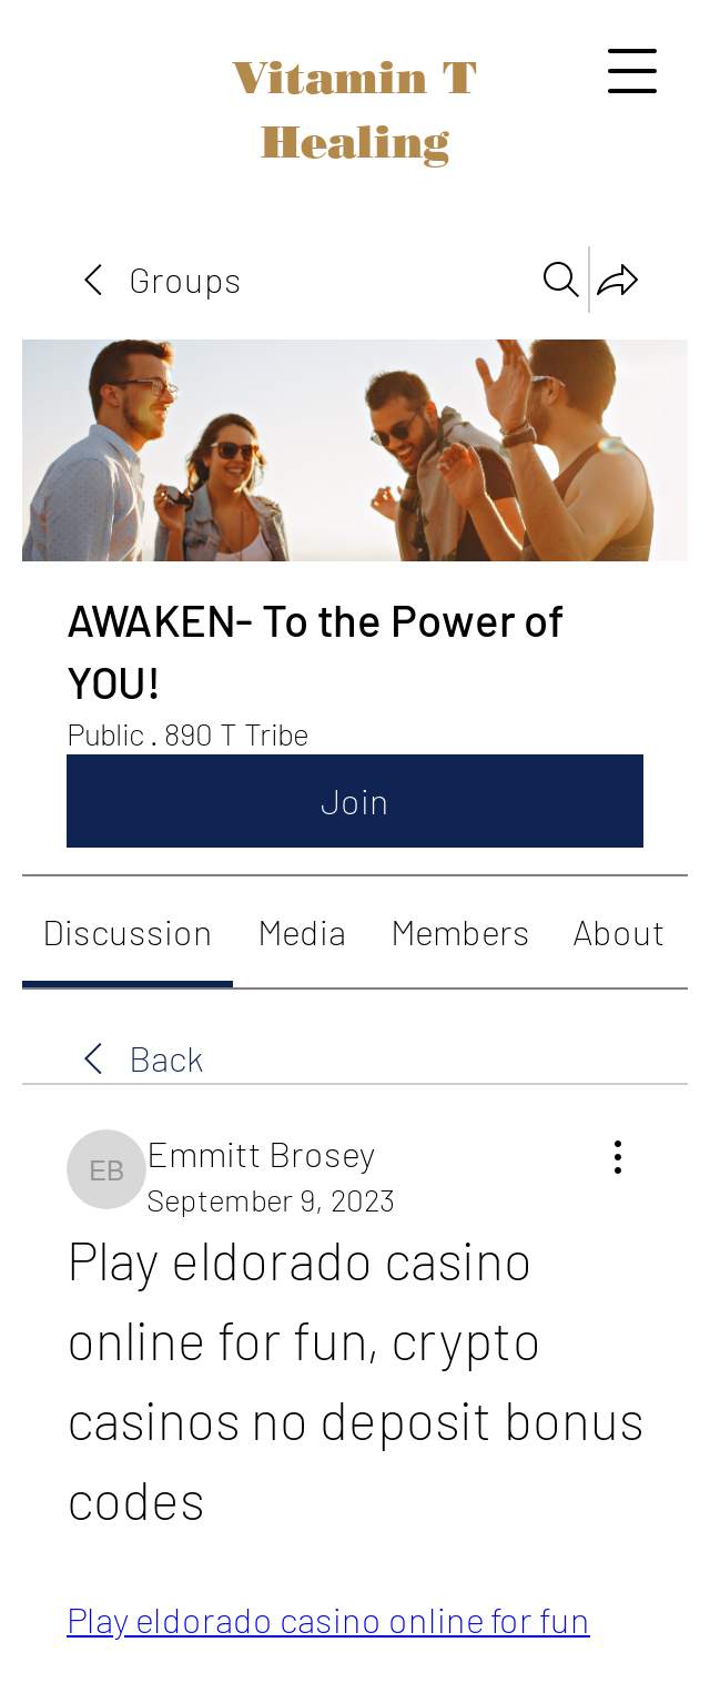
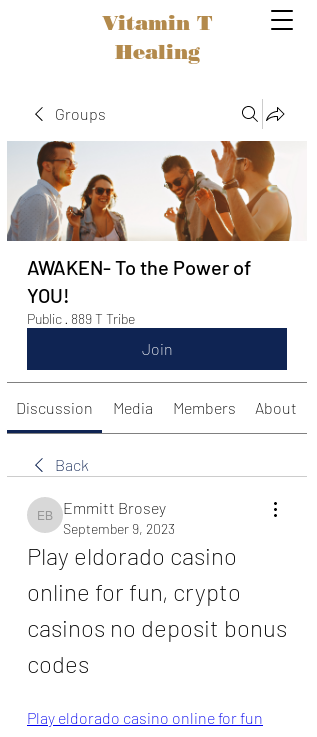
[67,714,308,752] Public 890 T Tribe -> [27,310,135,327] Public 889 T Tribe

